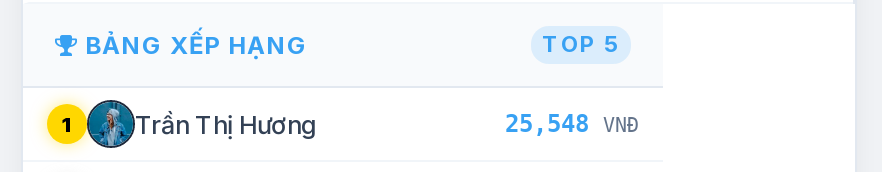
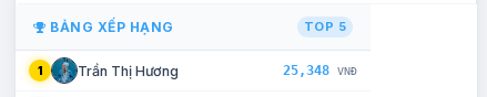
[505,109,639,137] 25,548 VNĐ -> [283,62,357,78] 25,348 VNĐ

